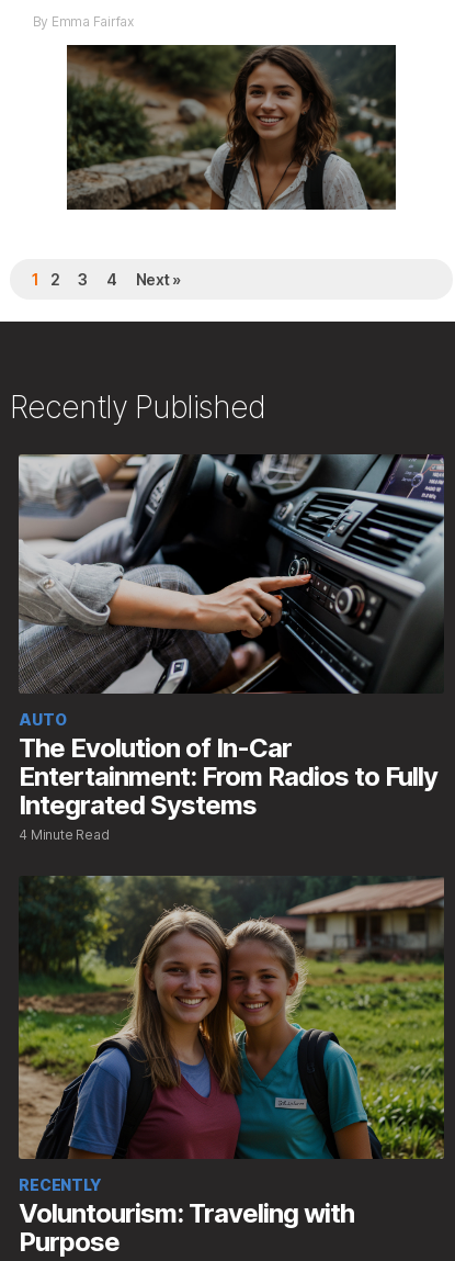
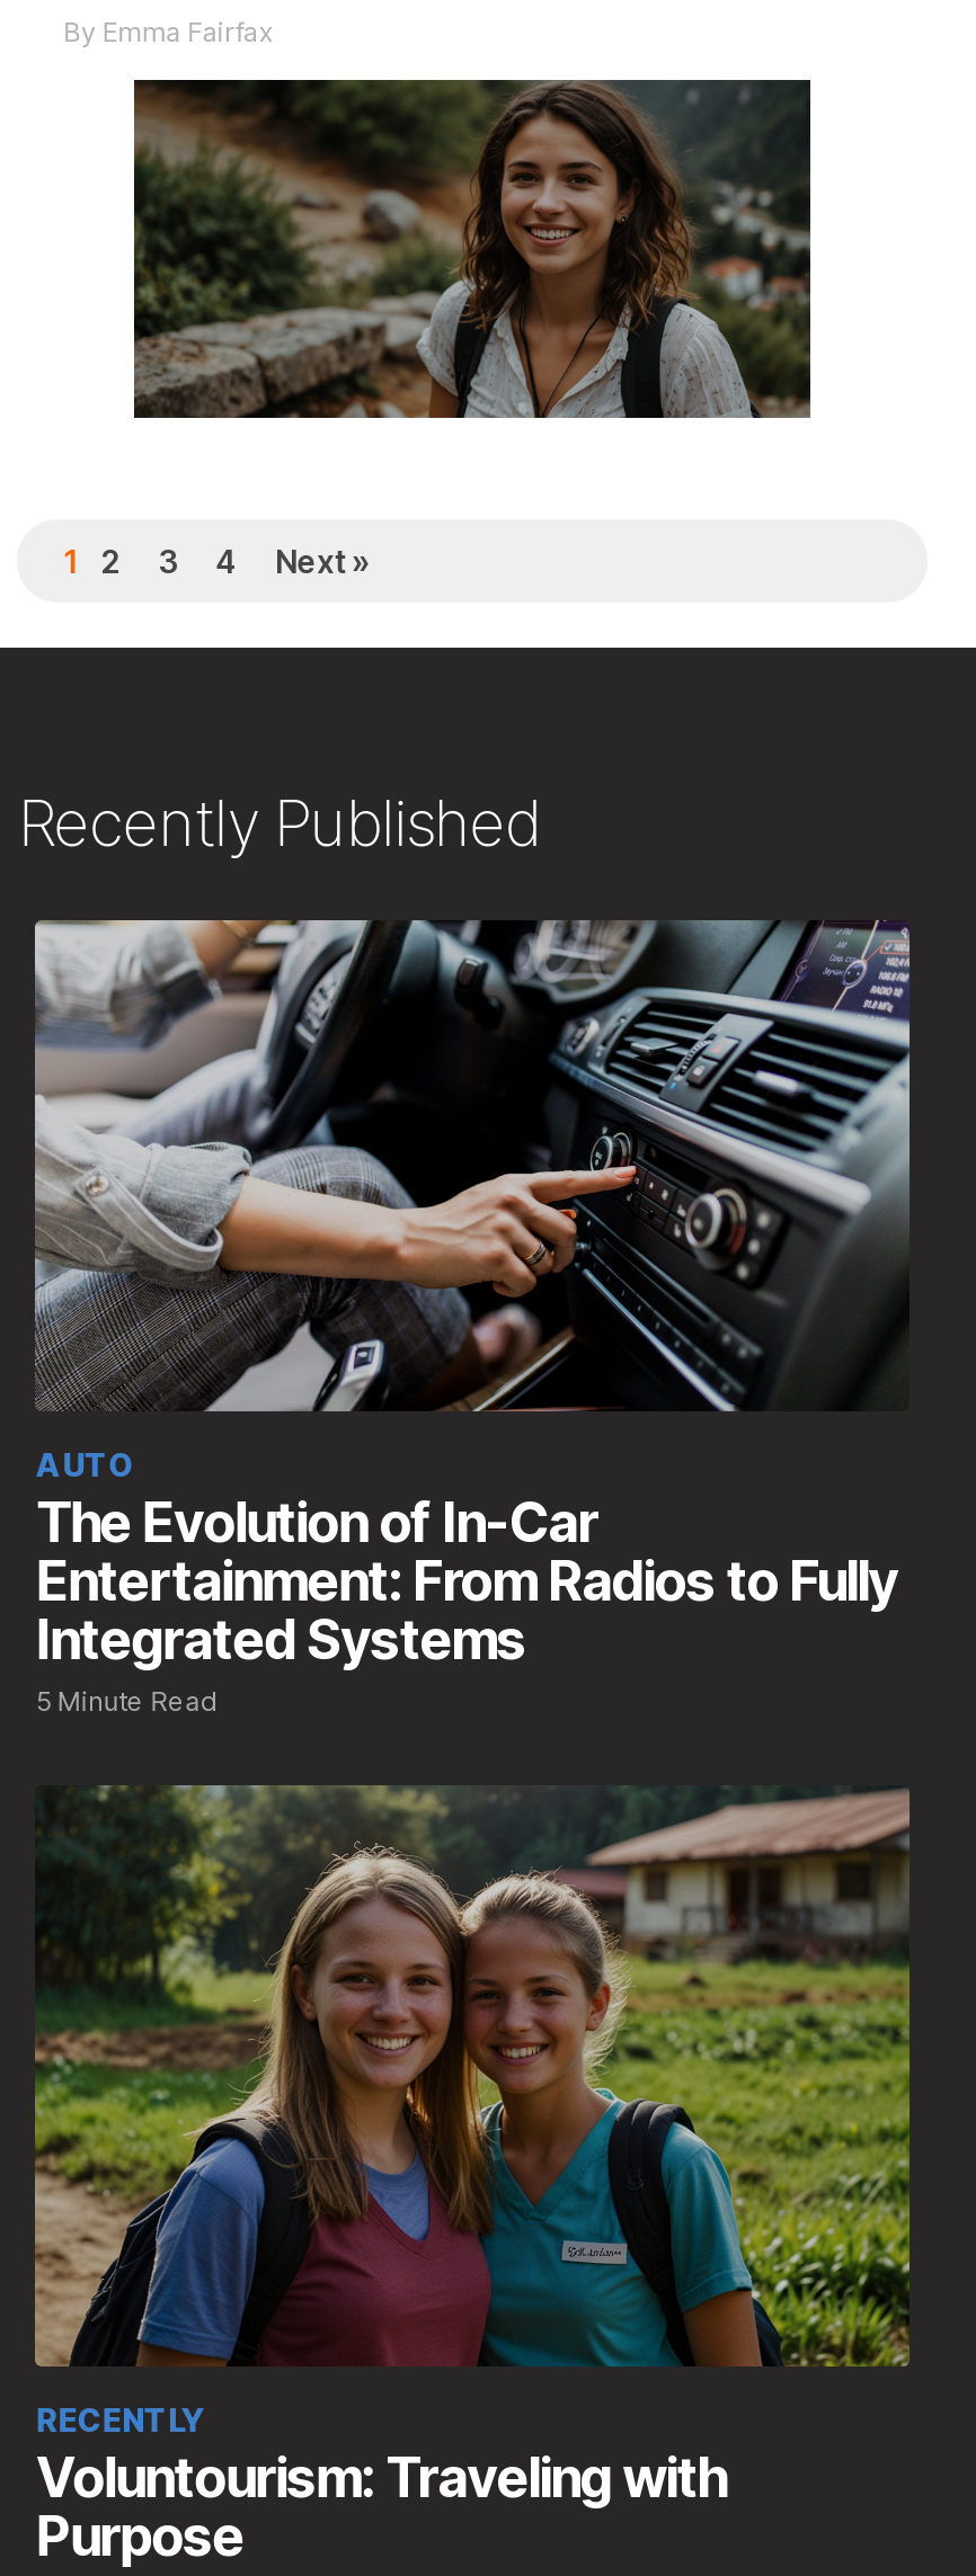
[19,827,109,843] 4 Minute Read -> [36,1684,218,1718] 5 Minute Read

